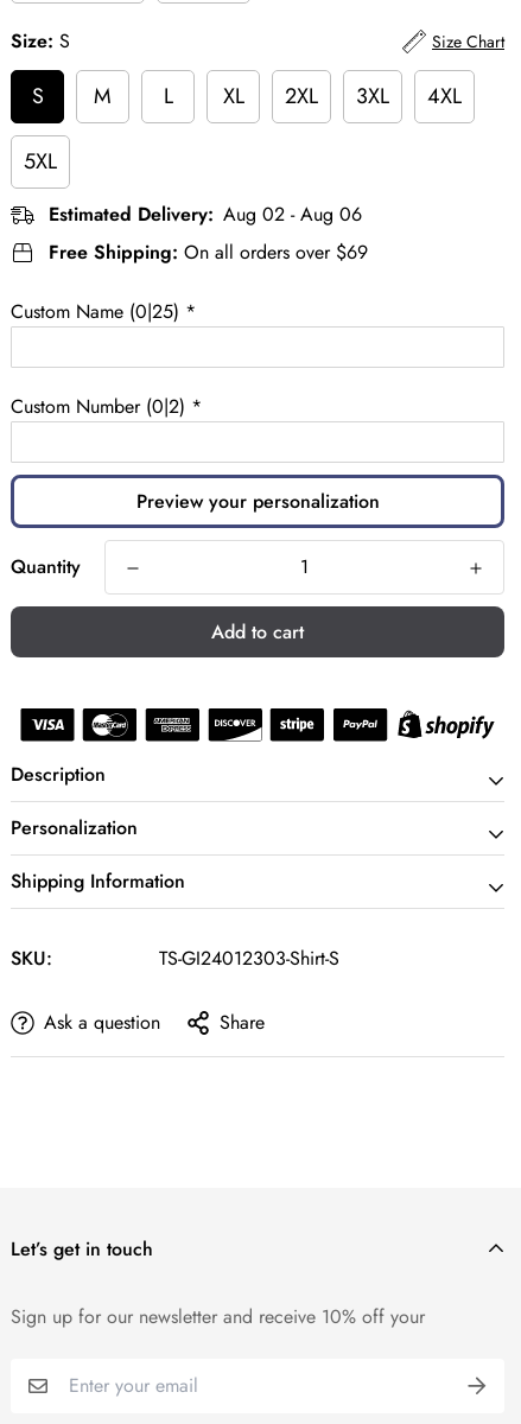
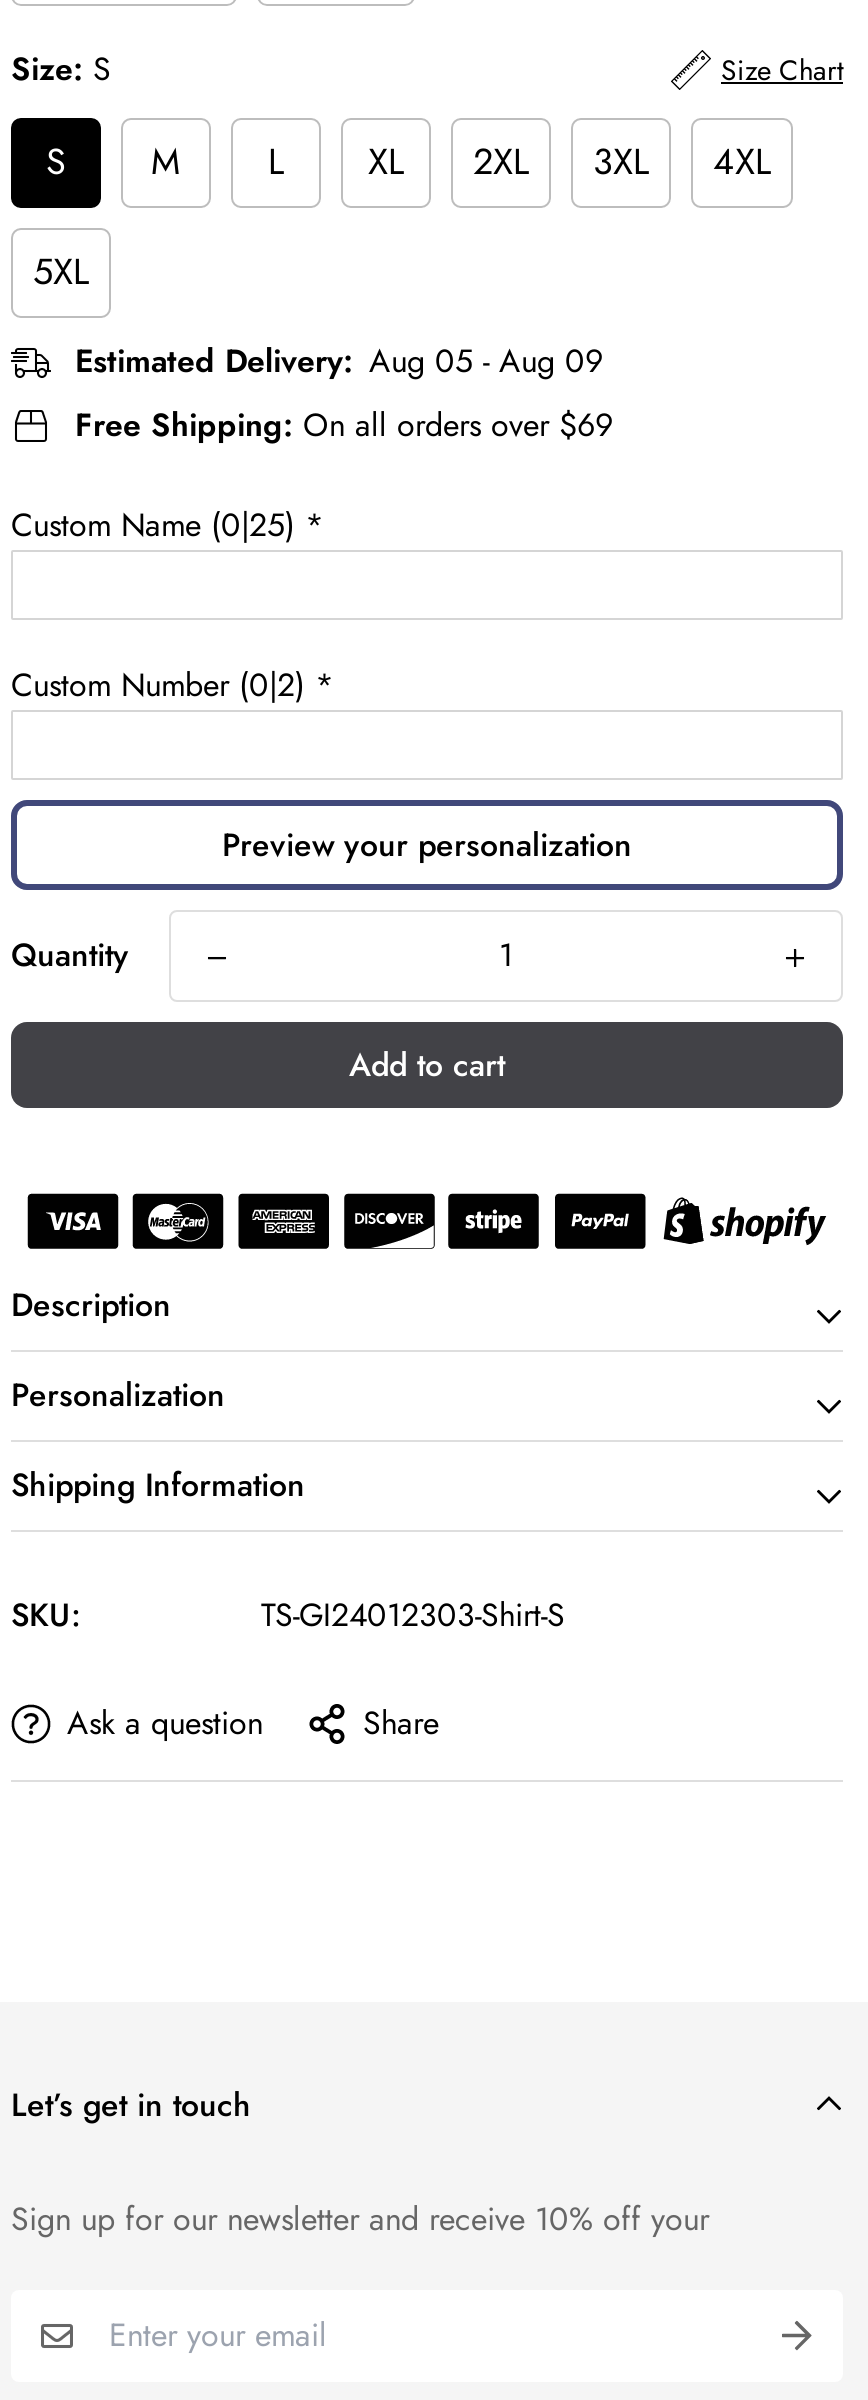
[49,201,362,228] Estimated Delivery: Aug 02 - Aug 06 -> [75,338,603,384] Estimated Delivery: Aug 05 - Aug 09

